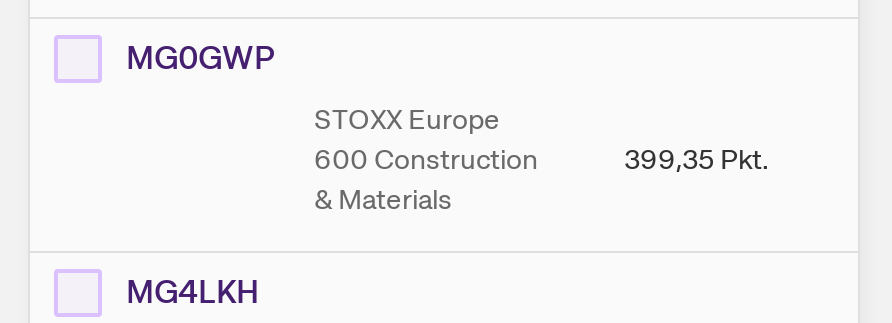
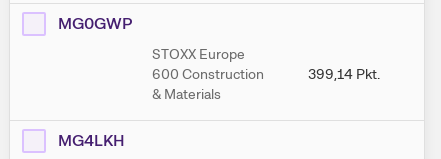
[624,141,768,177] 399,35 Pkt. -> [308,65,380,83] 399,14 Pkt.

